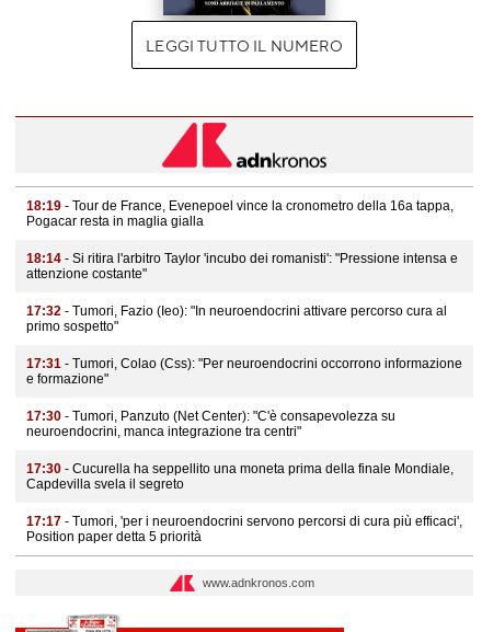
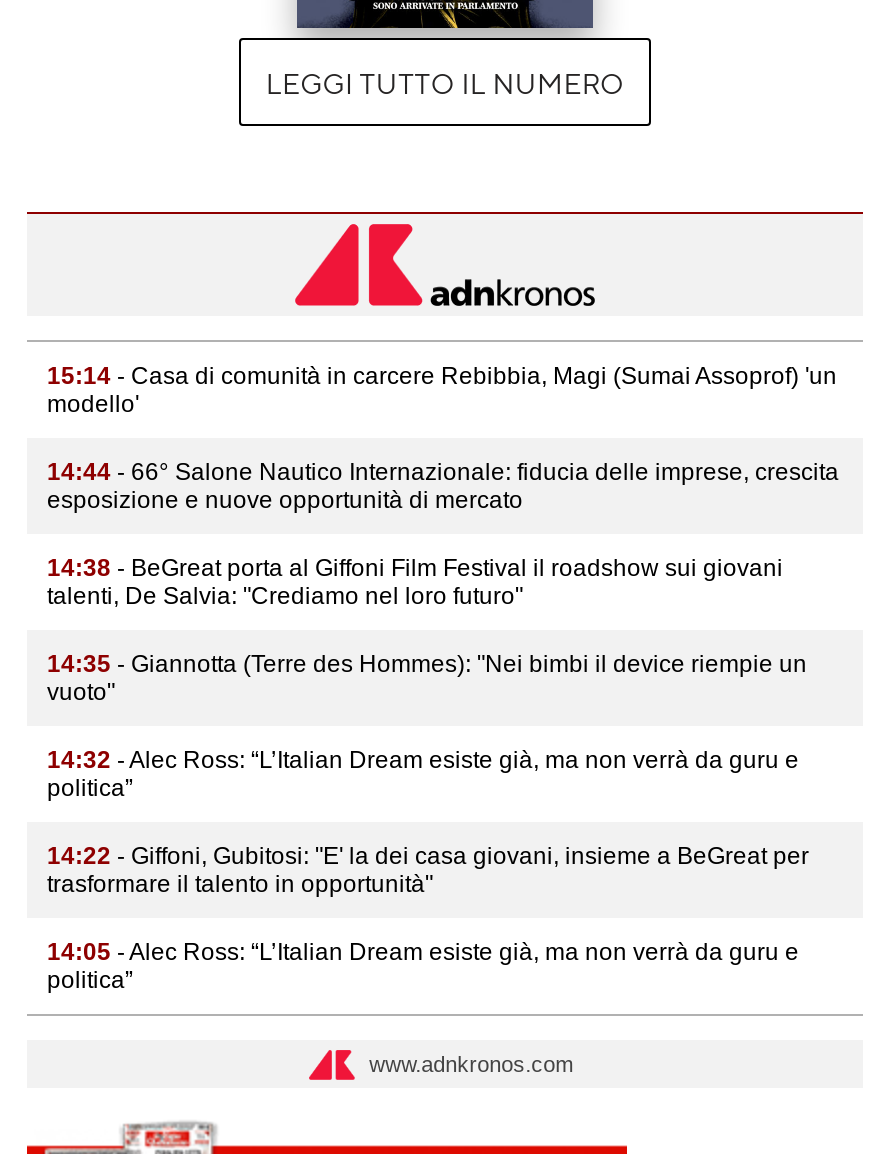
[26,199,454,229] 18:19 - Tour de France, Evenepoel vince la cronometro della 16a tappa, | Pogacar resta in maglia gialla -> [47,363,837,419] 15:14 - Casa di comunità in carcere Rebibbia, Magi (Sumai Assoprof) 'un | modello'
[26,251,458,282] 18:14 - Si ritira l'arbitro Taylor 'incubo dei romanisti': "Pressione intensa e | attenzione costante" -> [47,459,839,515] 14:44 - 66° Salone Nautico Internazionale: fiducia delle imprese, crescita | esposizione e nuove opportunità di mercato
[26,304,447,334] 17:32 - Tumori, Fazio (Ieo): "In neuroendocrini attivare percorso cura al | primo sospetto" -> [47,555,783,611] 14:38 - BeGreat porta al Giffoni Film Festival il roadshow sui giovani | talenti, De Salvia: "Crediamo nel loro futuro"
[26,356,462,387] 17:31 - Tumori, Colao (Css): "Per neuroendocrini occorrono informazione | e formazione" -> [47,651,807,707] 14:35 - Giannotta (Terre des Hommes): "Nei bimbi il device riempie un | vuoto"
[26,409,395,440] 17:30 - Tumori, Panzuto (Net Center): "C'è consapevolezza su | neuroendocrini, manca integrazione tra centri" -> [47,747,799,803] 14:32 - Alec Ross: “L’Italian Dream esiste già, ma non verrà da guru e | politica”
[26,461,454,492] 17:30 - Cucurella ha seppellito una moneta prima della finale Mondiale, | Capdevilla svela il segreto -> [47,843,809,899] 14:22 - Giffoni, Gubitosi: "E' la dei casa giovani, insieme a BeGreat per | trasformare il talento in opportunità"
[26,514,462,545] 17:17 - Tumori, 'per i neuroendocrini servono percorsi di cura più efficaci', | Position paper detta 5 priorità -> [47,939,799,995] 14:05 - Alec Ross: “L’Italian Dream esiste già, ma non verrà da guru e | politica”

